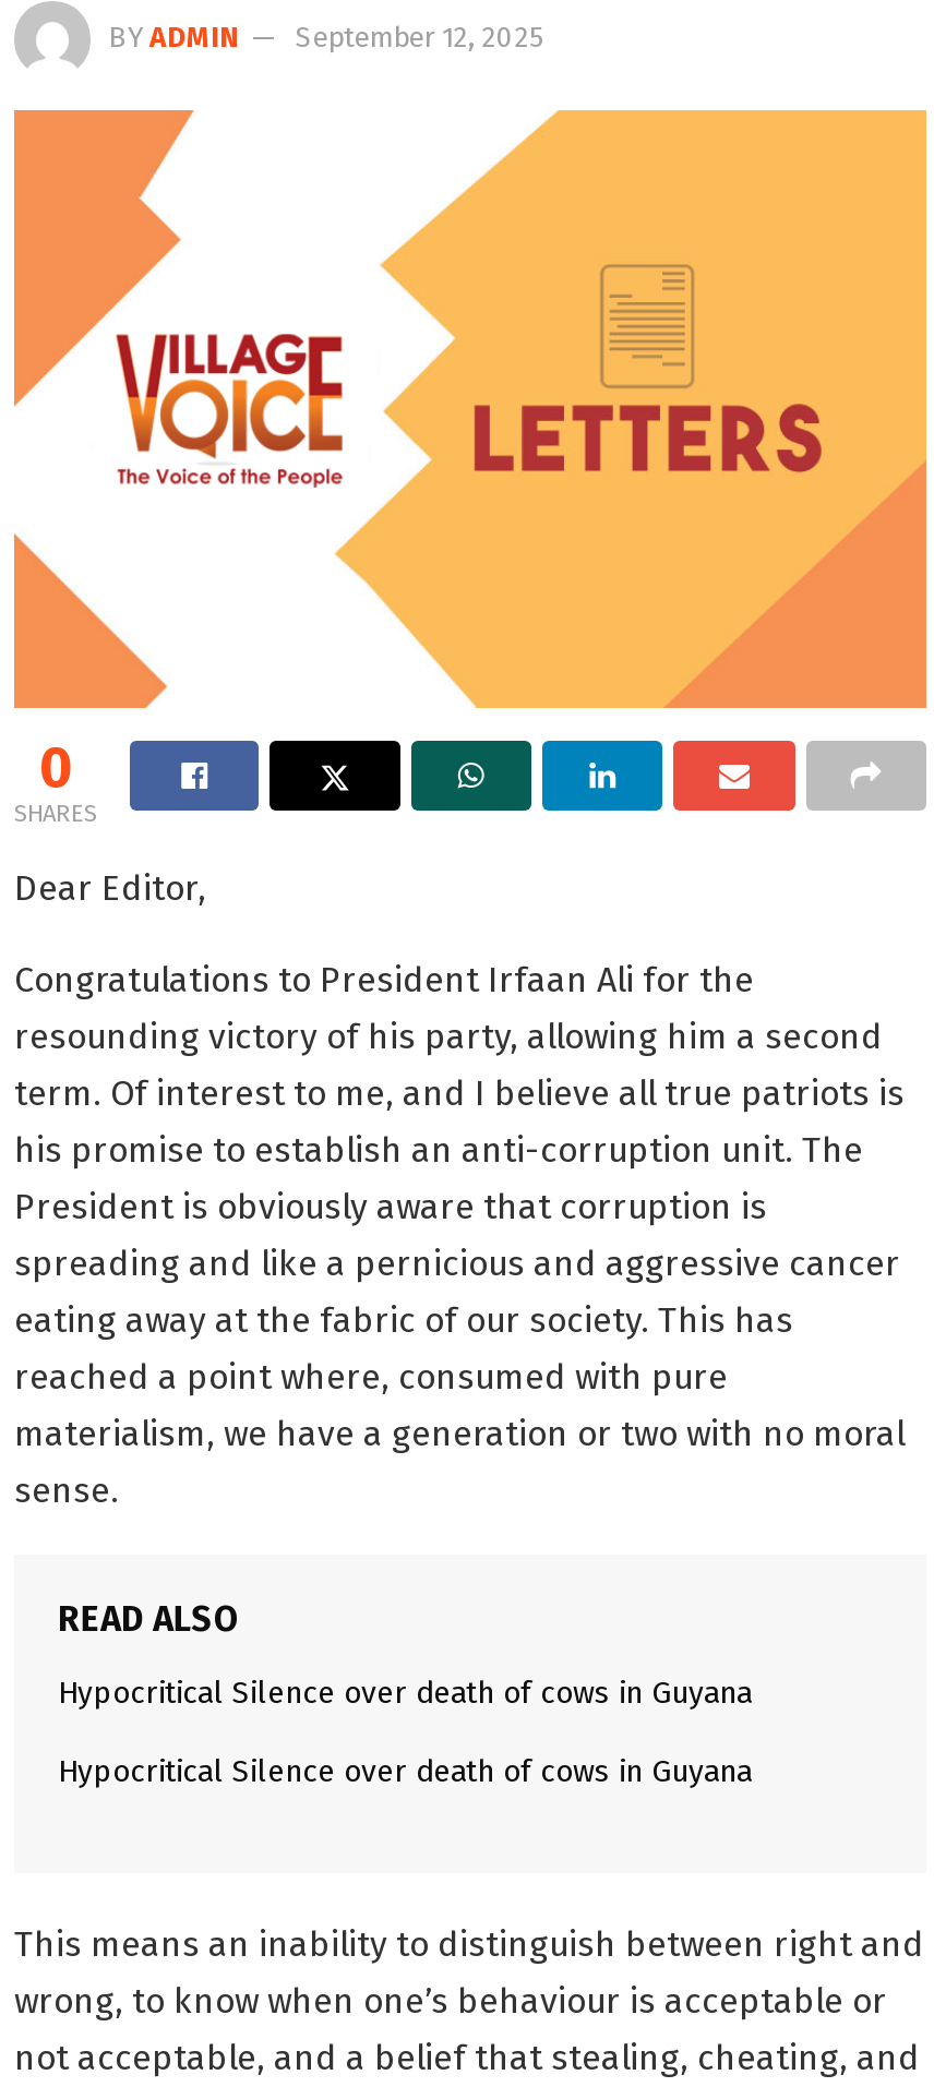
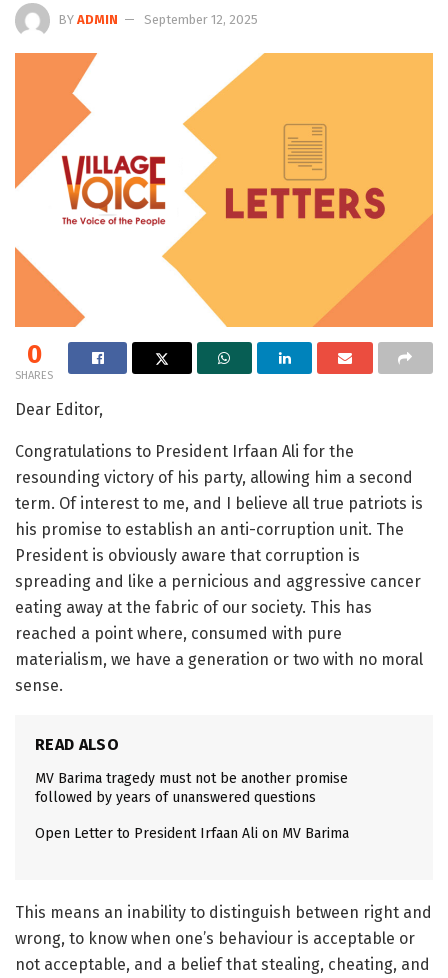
[58,1675,752,1712] Hypocritical Silence over death of cows in Guyana -> [35,770,348,806] MV Barima tragedy must not be another promise | followed by years of unanswered questions
[58,1753,752,1790] Hypocritical Silence over death of cows in Guyana -> [35,825,349,842] Open Letter to President Irfaan Ali on MV Barima

